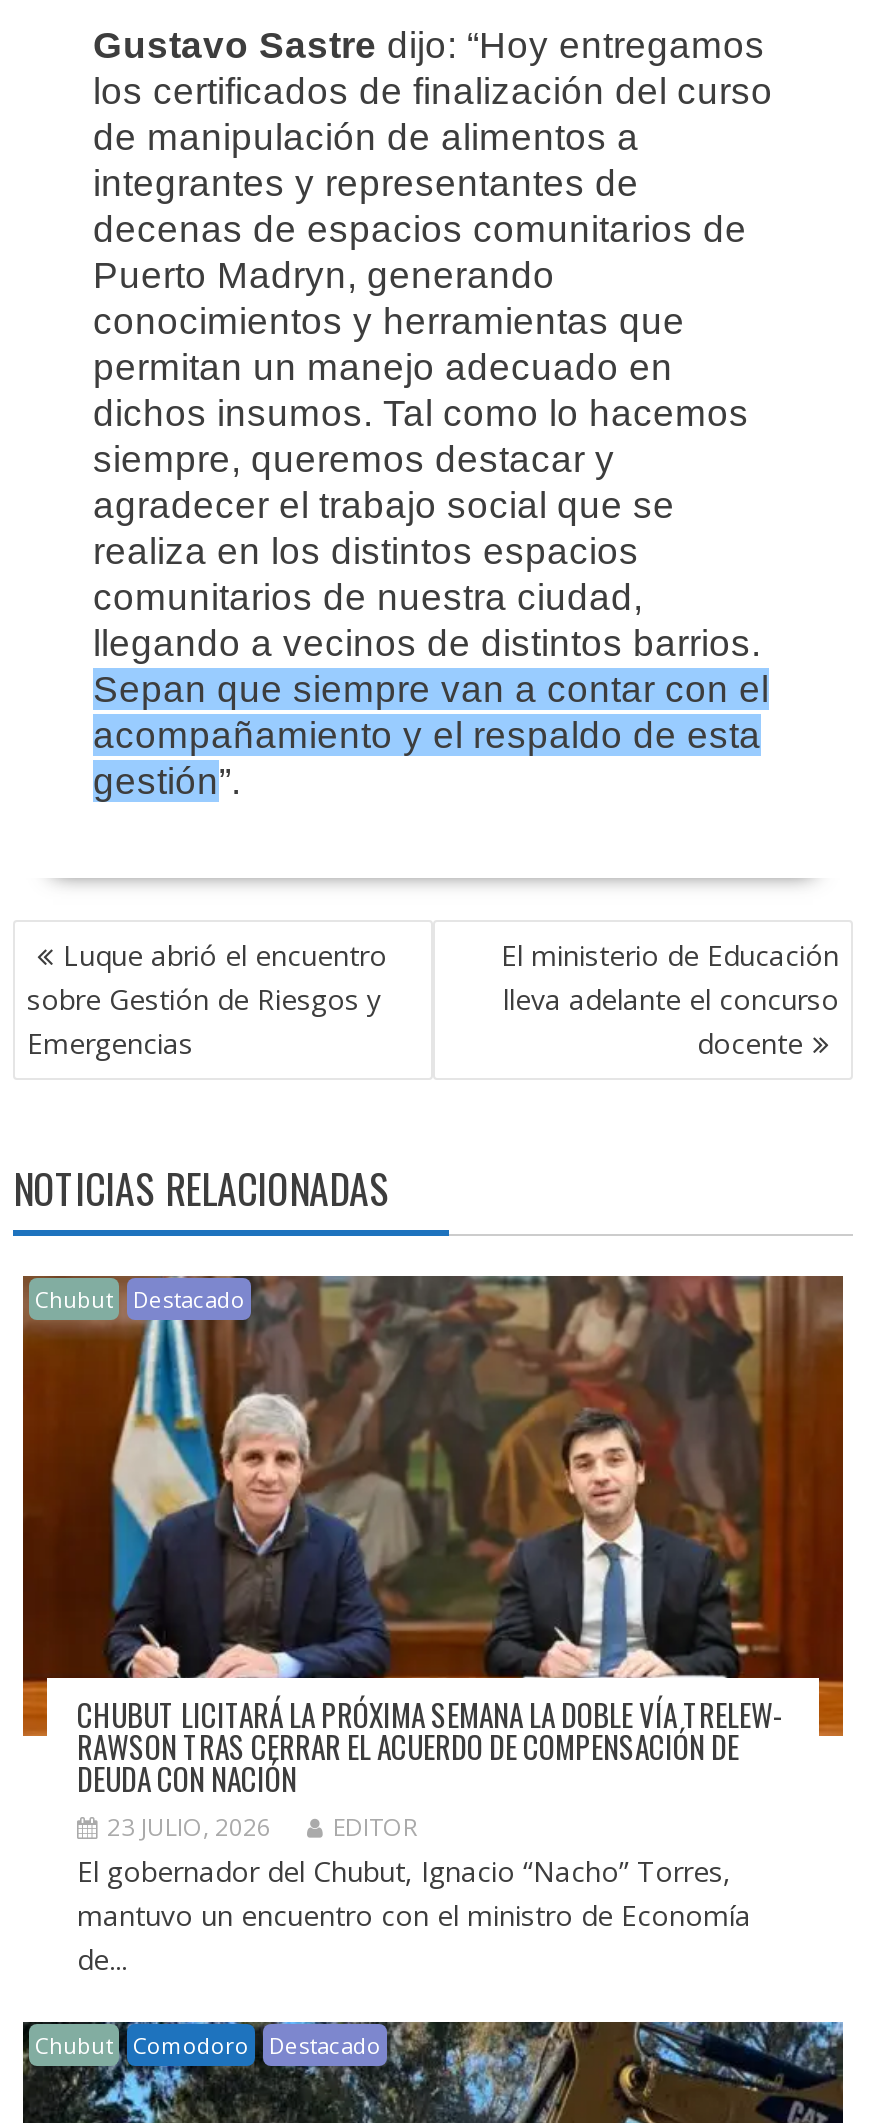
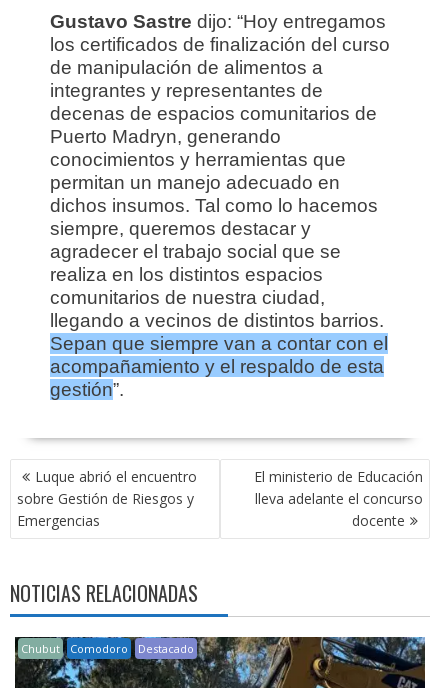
[21,1274,845,1738] [image] | Destacado -> none
[35,1692,783,2060] CHUBUT LICITARÁ LA PRÓXIMA SEMANA LA DOBLE VÍA TRELEW- | RAWSON TRAS CERRAR EL ACUERDO DE COMPENSACIÓN DE | DEUDA CON NACIÓN | 23 JULIO, 2026 | EDITOR | El gobernador del Chubut, Ignacio “Nacho” Torres, | mantuvo un encuentro con el ministro de Economía | de... | Chubut -> none

